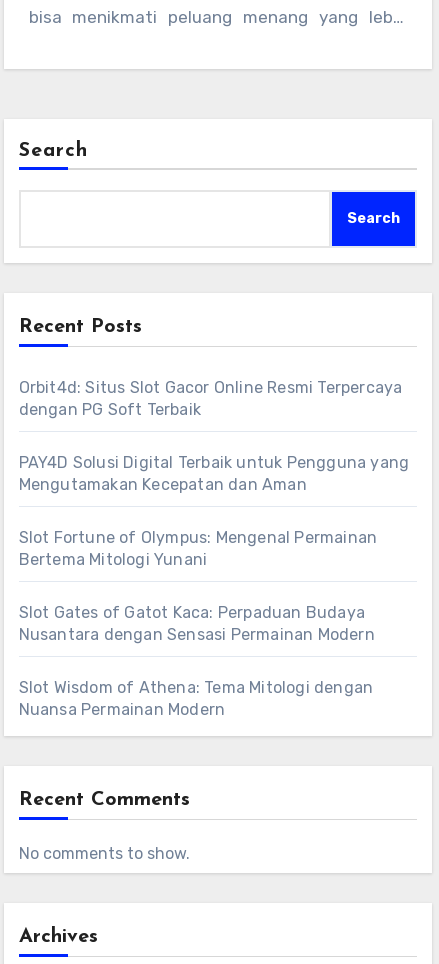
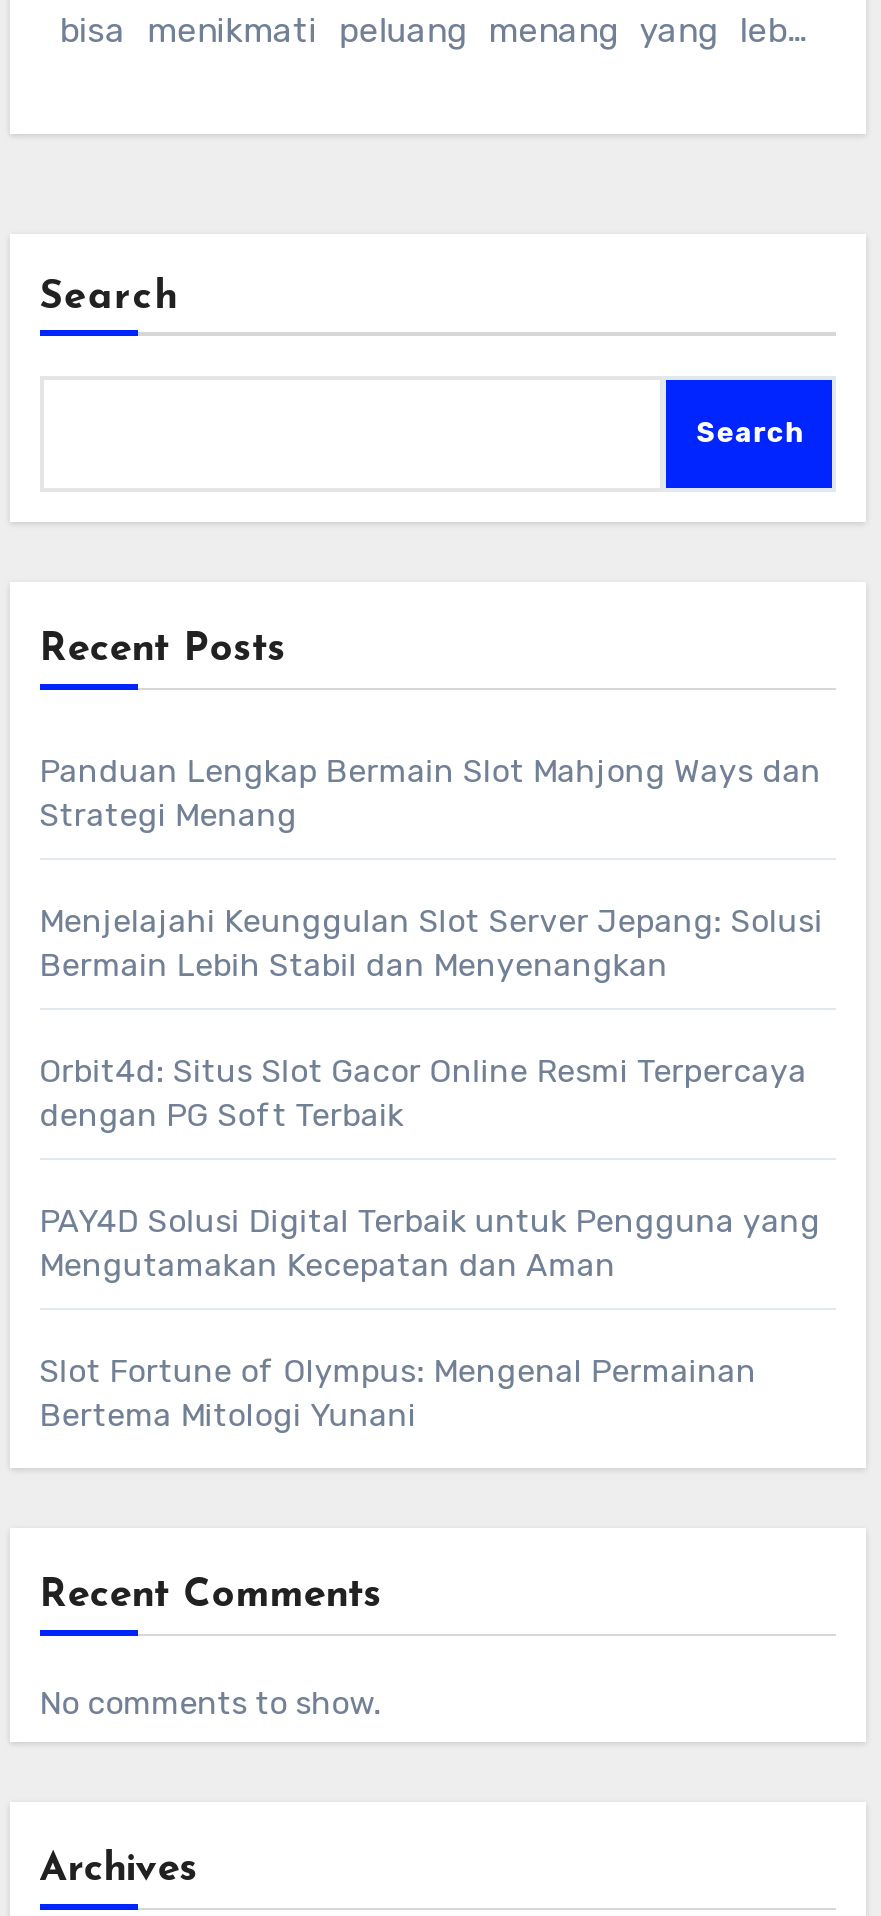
none -> [39,753,823,985] Panduan Lengkap Bermain Slot Mahjong Ways dan | Strategi Menang | Menjelajahi Keunggulan Slot Server Jepang: Solusi | Bermain Lebih Stabil dan Menyenangkan
moved [19,378,409,569] -> [39,1053,820,1435]: Orbit4d: Situs Slot Gacor Online Resmi Terpercaya | dengan PG Soft Terbaik | PAY4D Solusi Digital Terbaik untuk Pengguna yang | Mengutamakan Kecepatan dan Aman | Slot Fortune of Olympus: Mengenal Permainan | Bertema Mitologi Yunani
[19,603,375,719] Slot Gates of Gatot Kaca: Perpaduan Budaya | Nusantara dengan Sensasi Permainan Modern | Slot Wisdom of Athena: Tema Mitologi dengan | Nuansa Permainan Modern -> none

